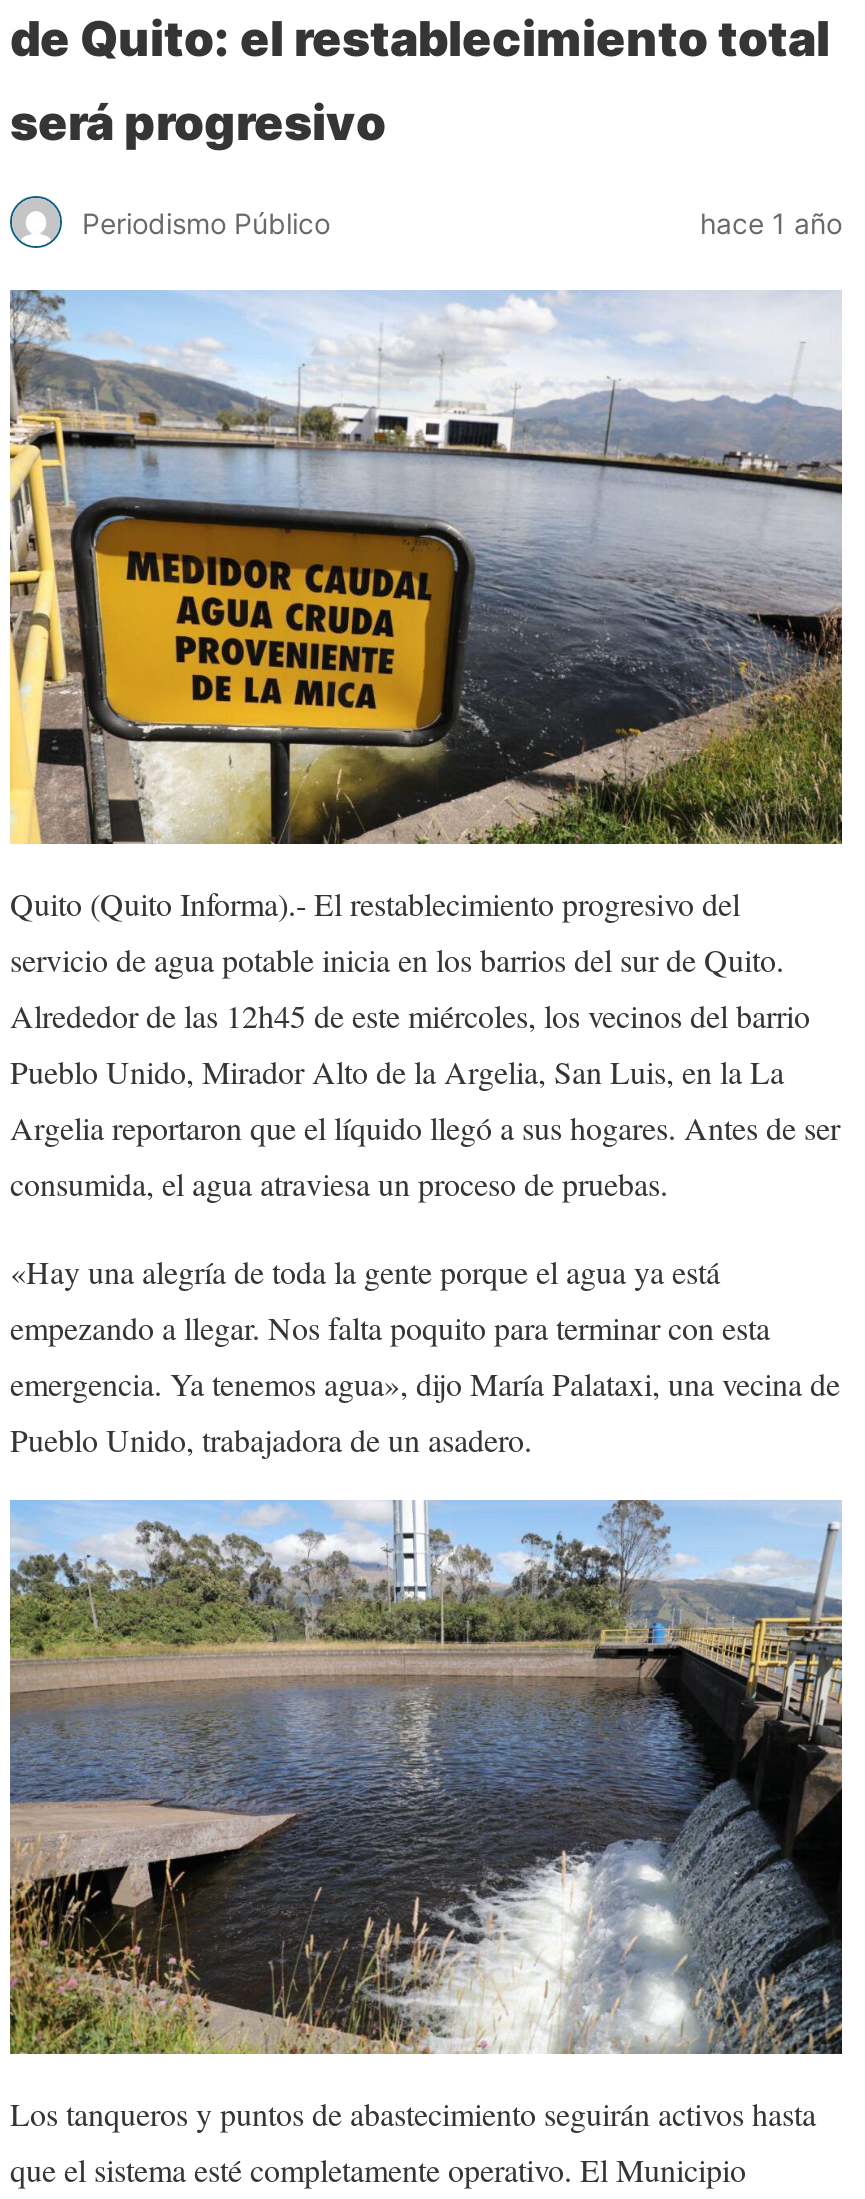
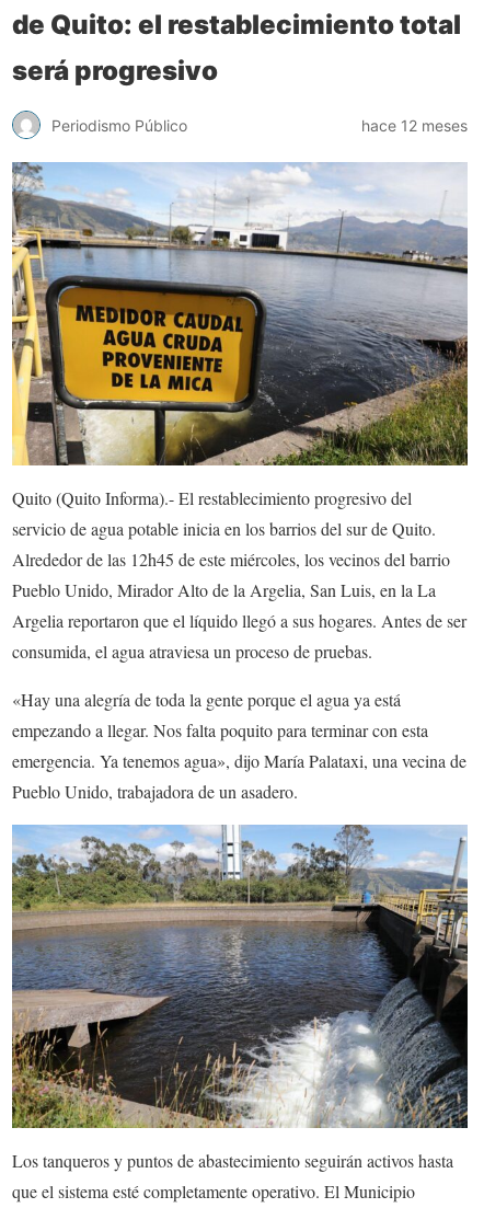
[700,205,842,239] hace 1 año -> [361,116,468,134] hace 12 meses

